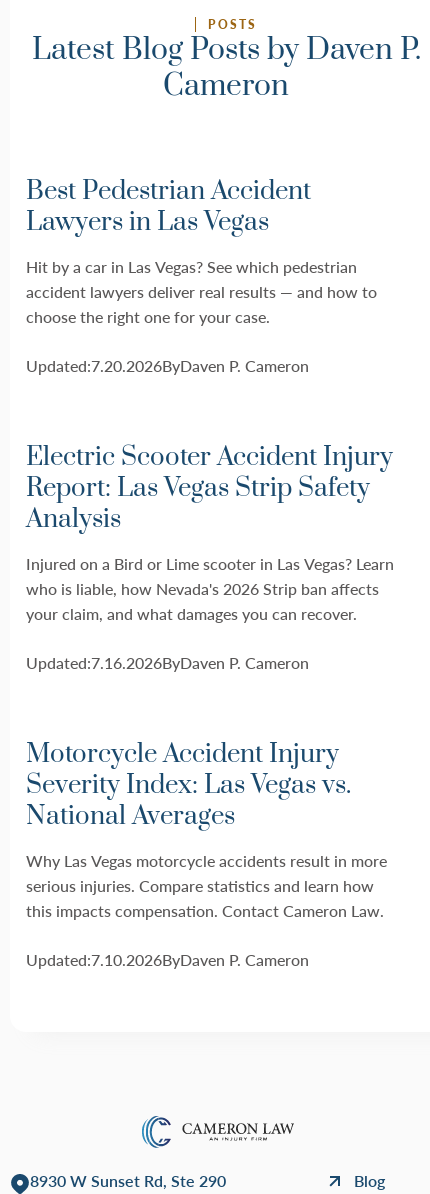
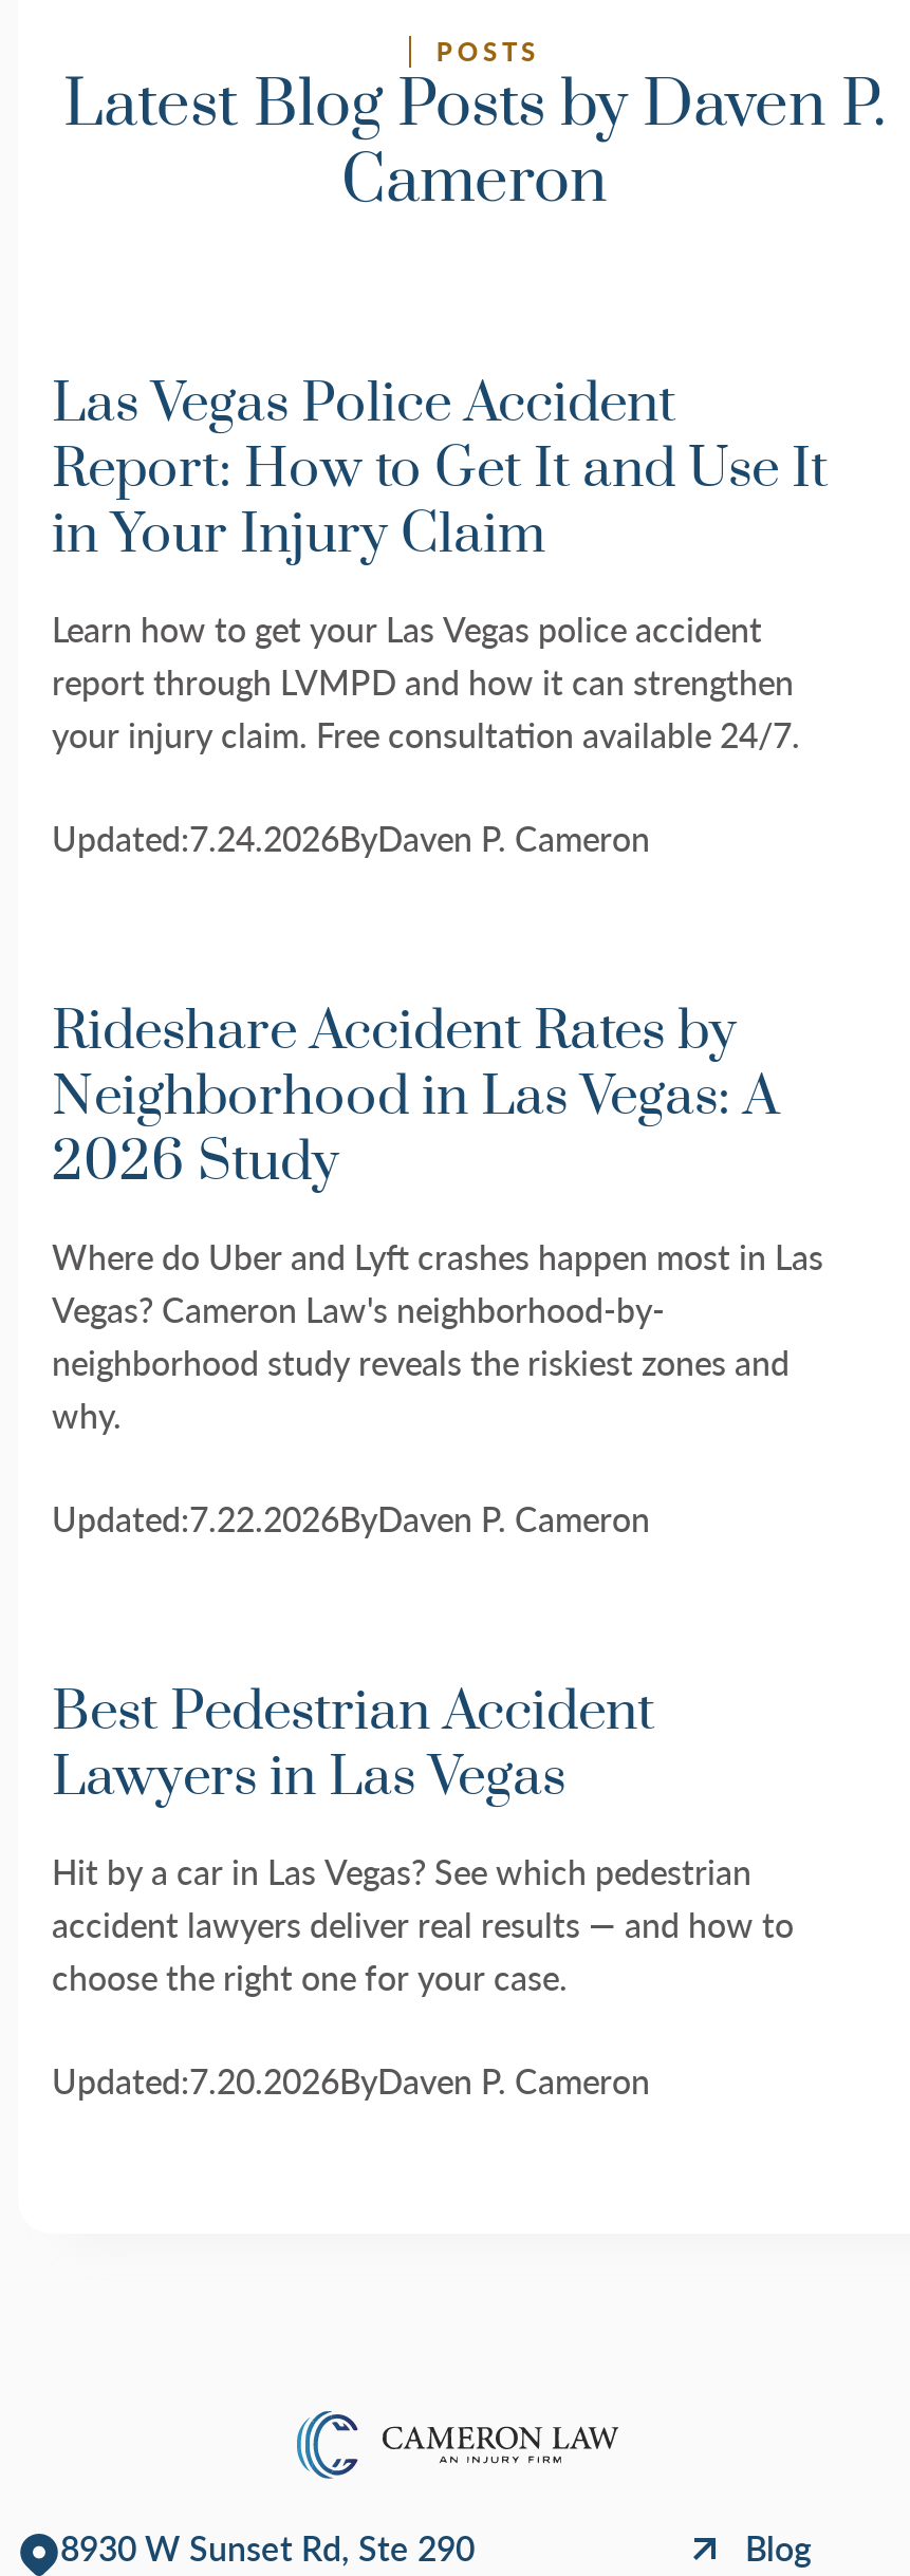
none -> [52,370,828,1538] Las Vegas Police Accident | Report: How to Get It and Use It | in Your Injury Claim | Learn how to get your Las Vegas police accident | report through LVMPD and how it can strengthen | your injury claim. Free consultation available 24/7. | Updated:7.24.2026ByDaven P. Cameron | Rideshare Accident Rates by | Neighborhood in Las Vegas: A | 2026 Study | Where do Uber and Lyft crashes happen most in Las | Vegas? Cameron Law's neighborhood-by- | neighborhood study reveals the riskiest zones and | why. | Updated:7.22.2026ByDaven P. Cameron
moved [26,175,377,375] -> [52,1678,794,2101]: Best Pedestrian Accident | Lawyers in Las Vegas | Hit by a car in Las Vegas? See which pedestrian | accident lawyers deliver real results — and how to | choose the right one for your case. | Updated:7.20.2026ByDaven P. Cameron
[26,441,394,969] Electric Scooter Accident Injury | Report: Las Vegas Strip Safety | Analysis | Injured on a Bird or Lime scooter in Las Vegas? Learn | who is liable, how Nevada's 2026 Strip ban affects | your claim, and what damages you can recover. | Updated:7.16.2026ByDaven P. Cameron | Motorcycle Accident Injury | Severity Index: Las Vegas vs. | National Averages | Why Las Vegas motorcycle accidents result in more | serious injuries. Compare statistics and learn how | this impacts compensation. Contact Cameron Law. | Updated:7.10.2026ByDaven P. Cameron -> none

